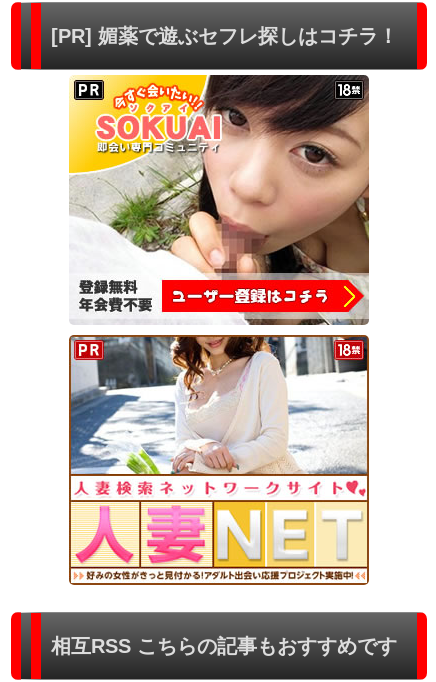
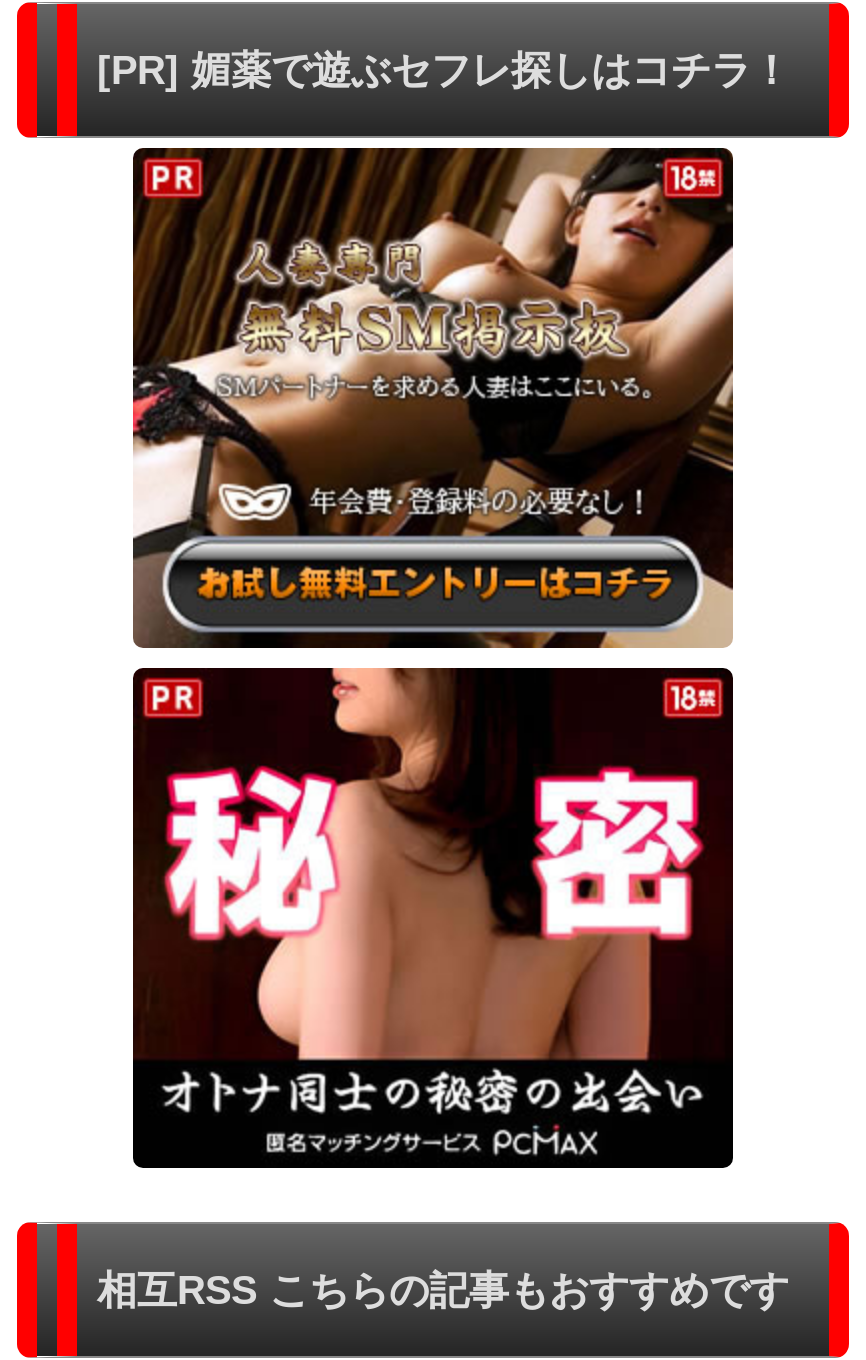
[68,74,370,326] [image] -> [131,146,735,650] [image]
[68,334,370,586] [image] -> [131,666,735,1170] [image]

